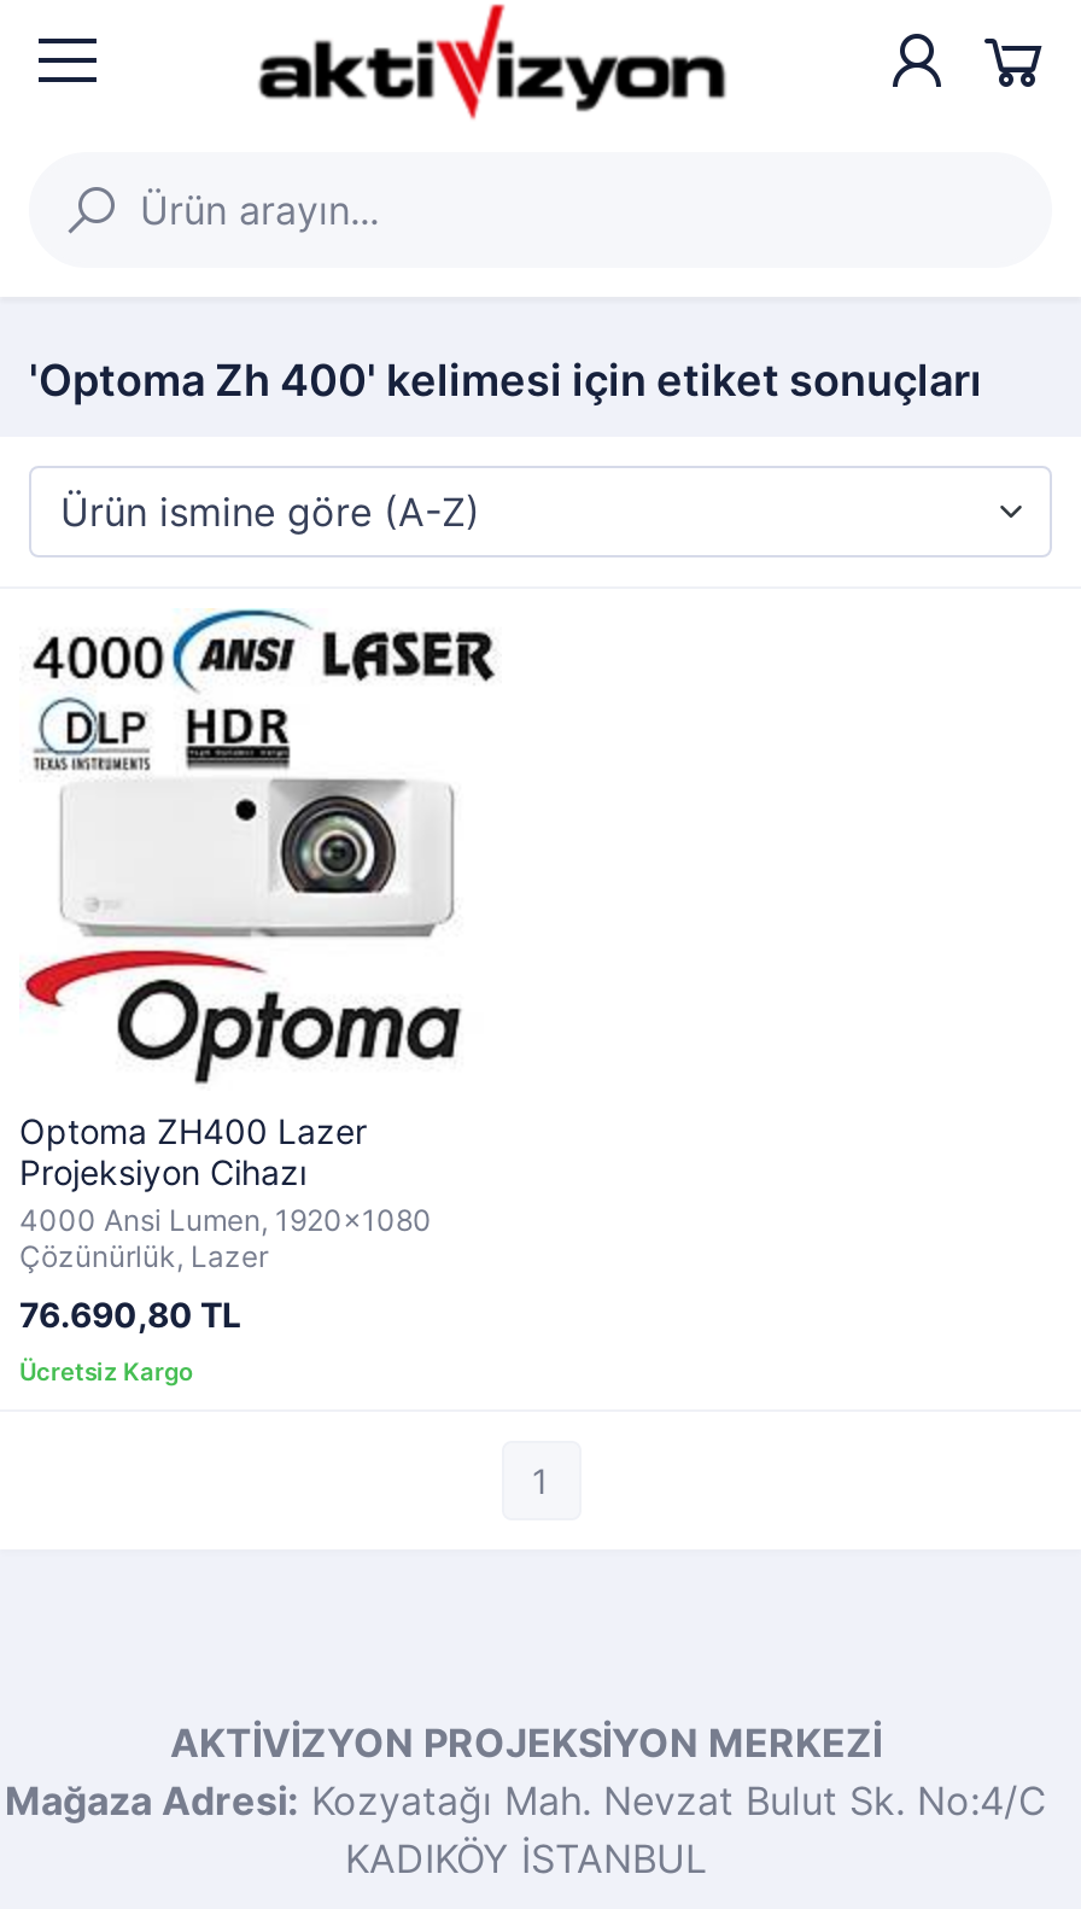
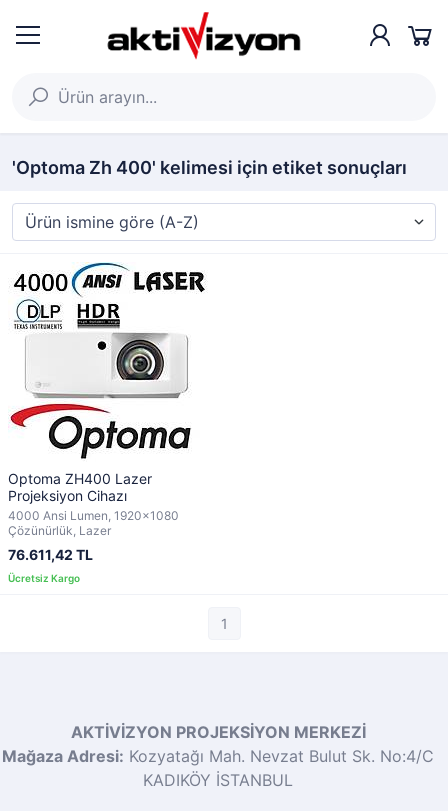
[19,1294,241,1335] 76.690,80 TL -> [8,546,93,563] 76.611,42 TL

